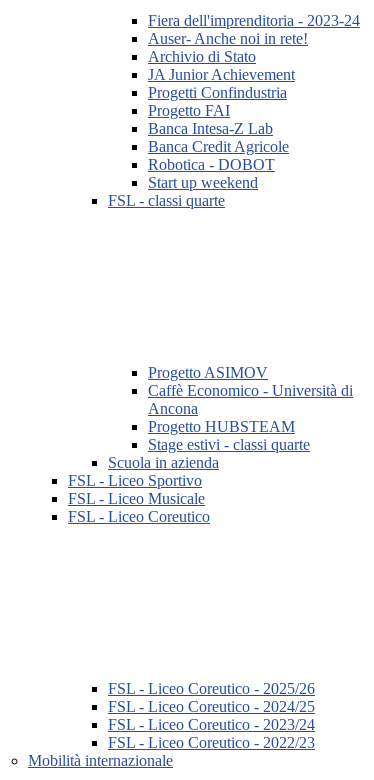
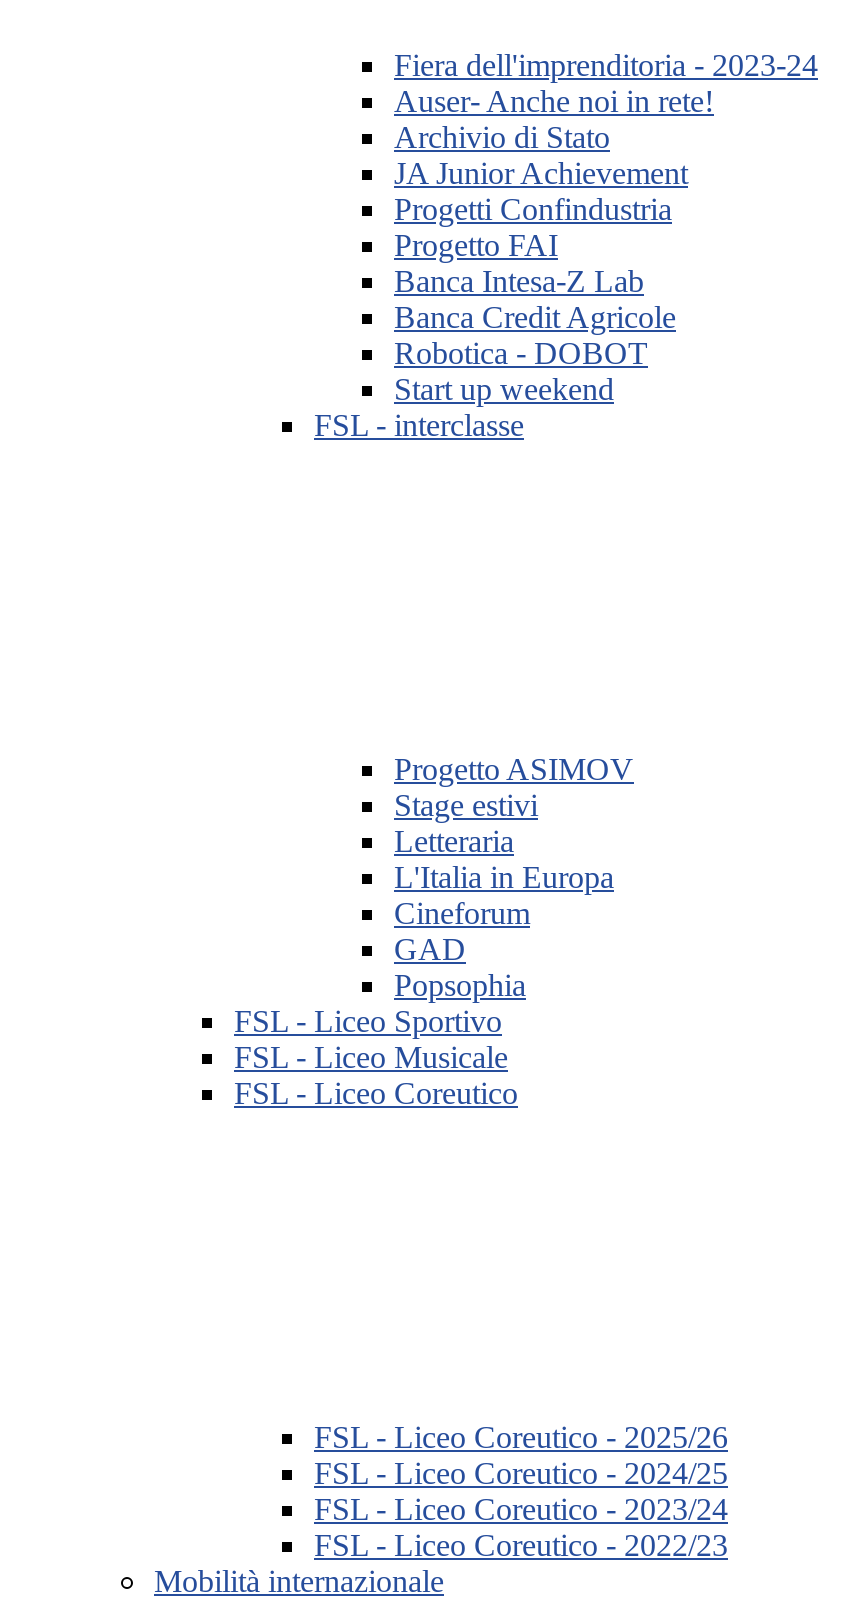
[108,192,225,209] FSL - classi quarte -> [314,409,524,443] FSL - interclasse
[108,382,353,471] Caffè Economico - Università di | Ancona | Progetto HUBSTEAM | Stage estivi - classi quarte | Scuola in azienda -> [394,789,614,1003] Stage estivi | Letteraria | L'Italia in Europa | Cineforum | GAD | Popsophia

